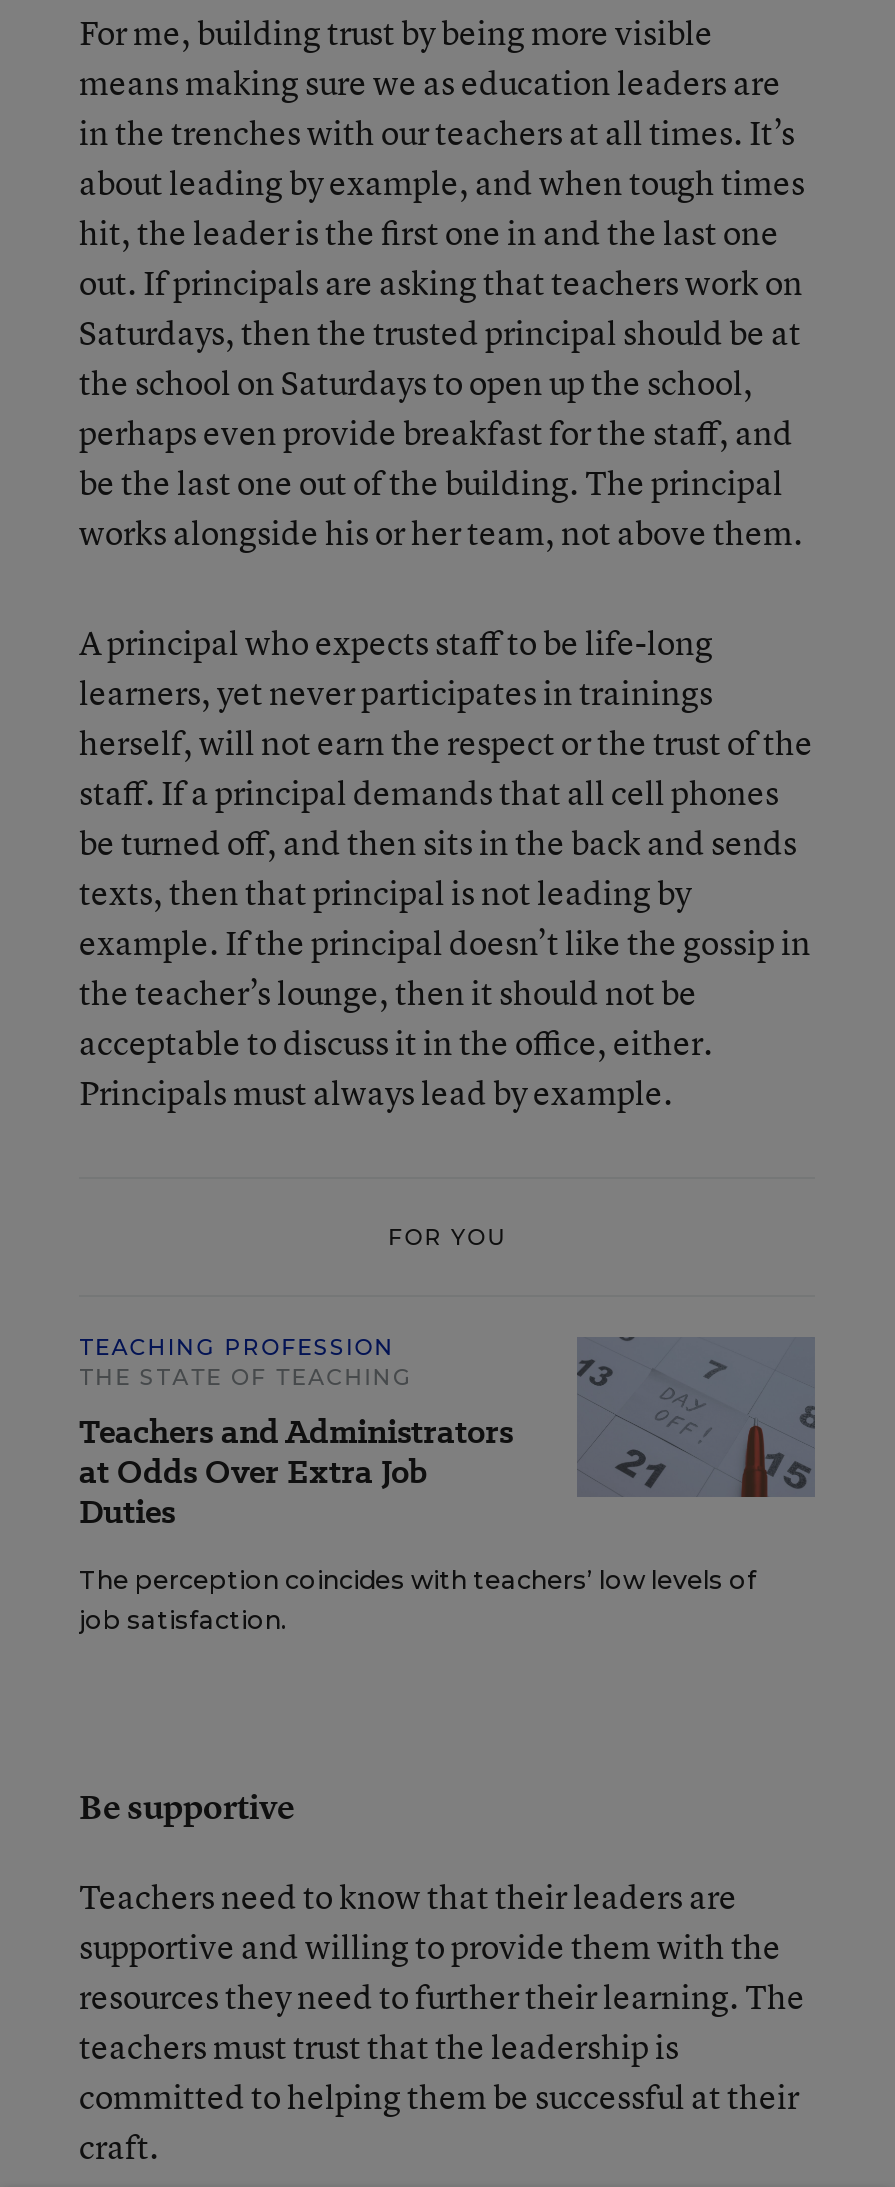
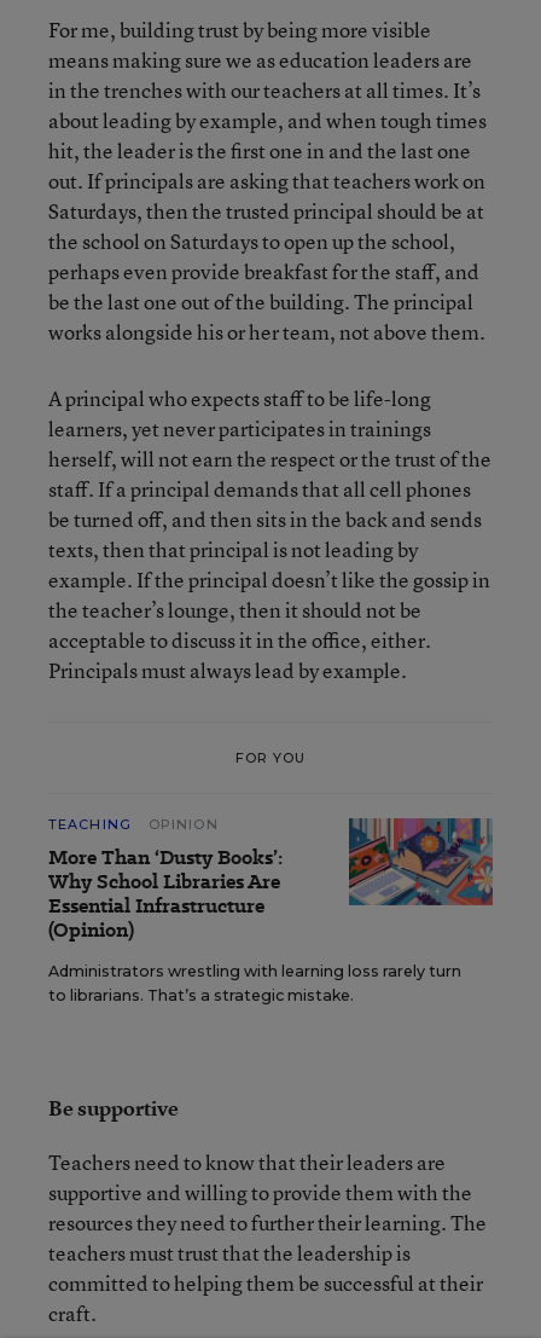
[79,1333,513,1535] TEACHING PROFESSION | THE STATE OF TEACHING | Teachers and Administrators | at Odds Over Extra Job | Duties -> [48,816,283,944] TEACHING | OPINION | More Than ‘Dusty Books’: | Why School Libraries Are | Essential Infrastructure | (Opinion)
[79,1335,815,1635] [image] | The perception coincides with teachers’ low levels of | job satisfaction. -> [48,817,494,1004] [image] | Administrators wrestling with learning loss rarely turn | to librarians. That’s a strategic mistake.

